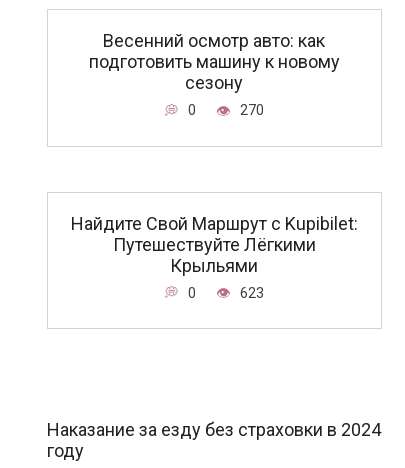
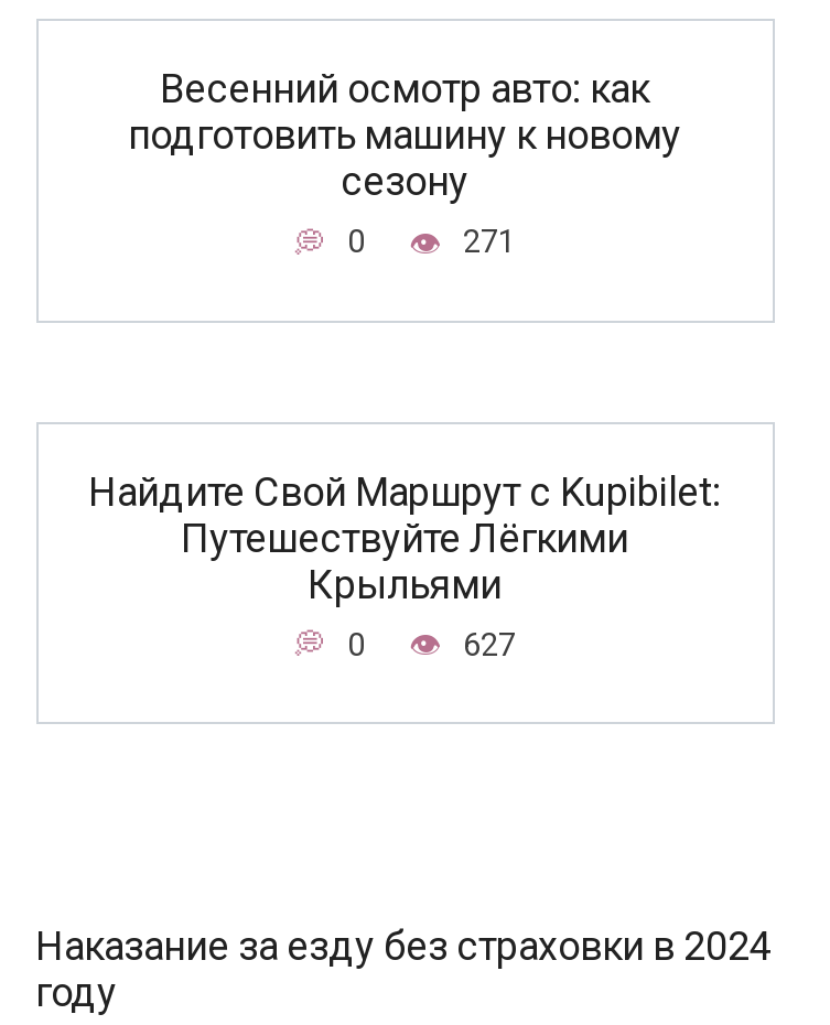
[240,102,264,119] 270 -> [463,224,516,262] 271
[240,285,264,302] 623 -> [463,627,516,664] 627

